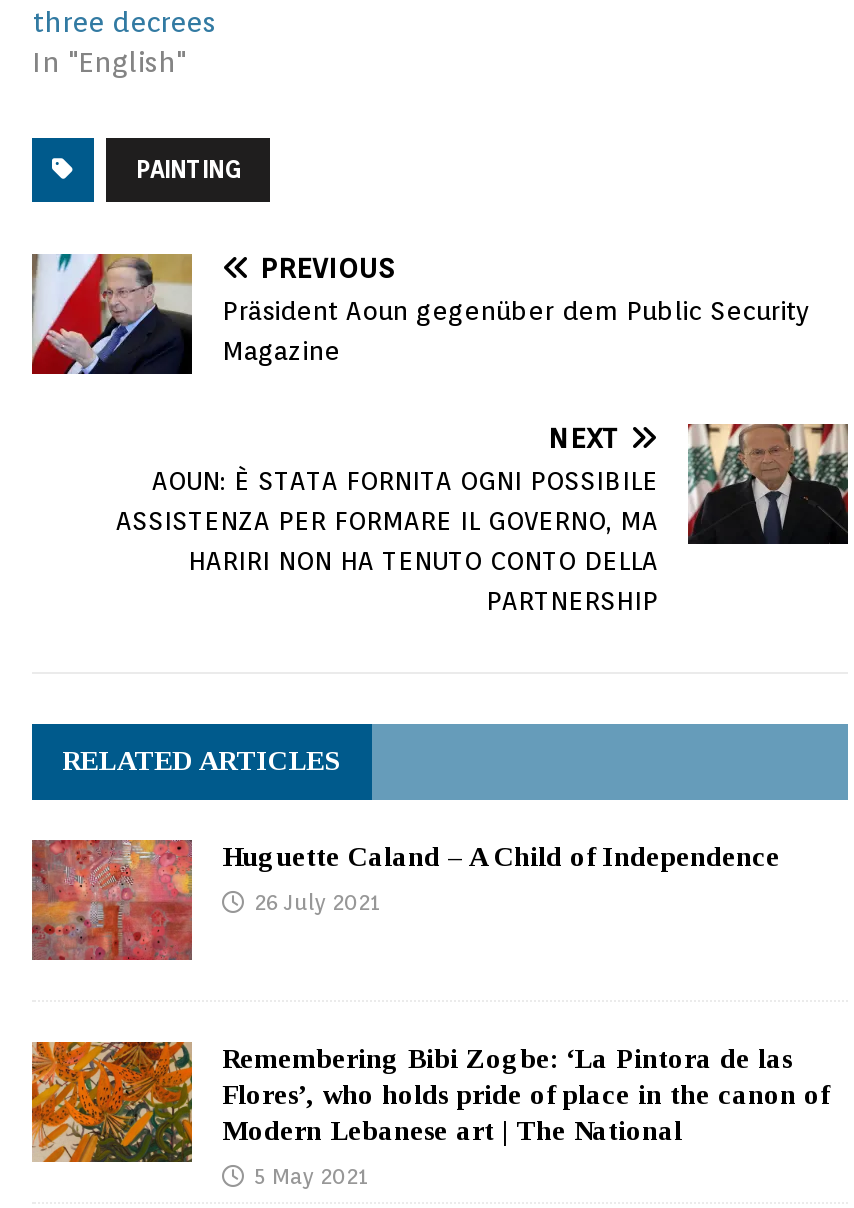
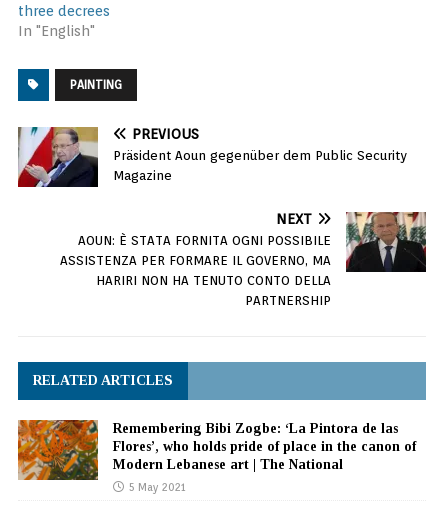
[32,838,780,962] [image] | Huguette Caland – A Child of Independence | 26 July 2021 -> none

